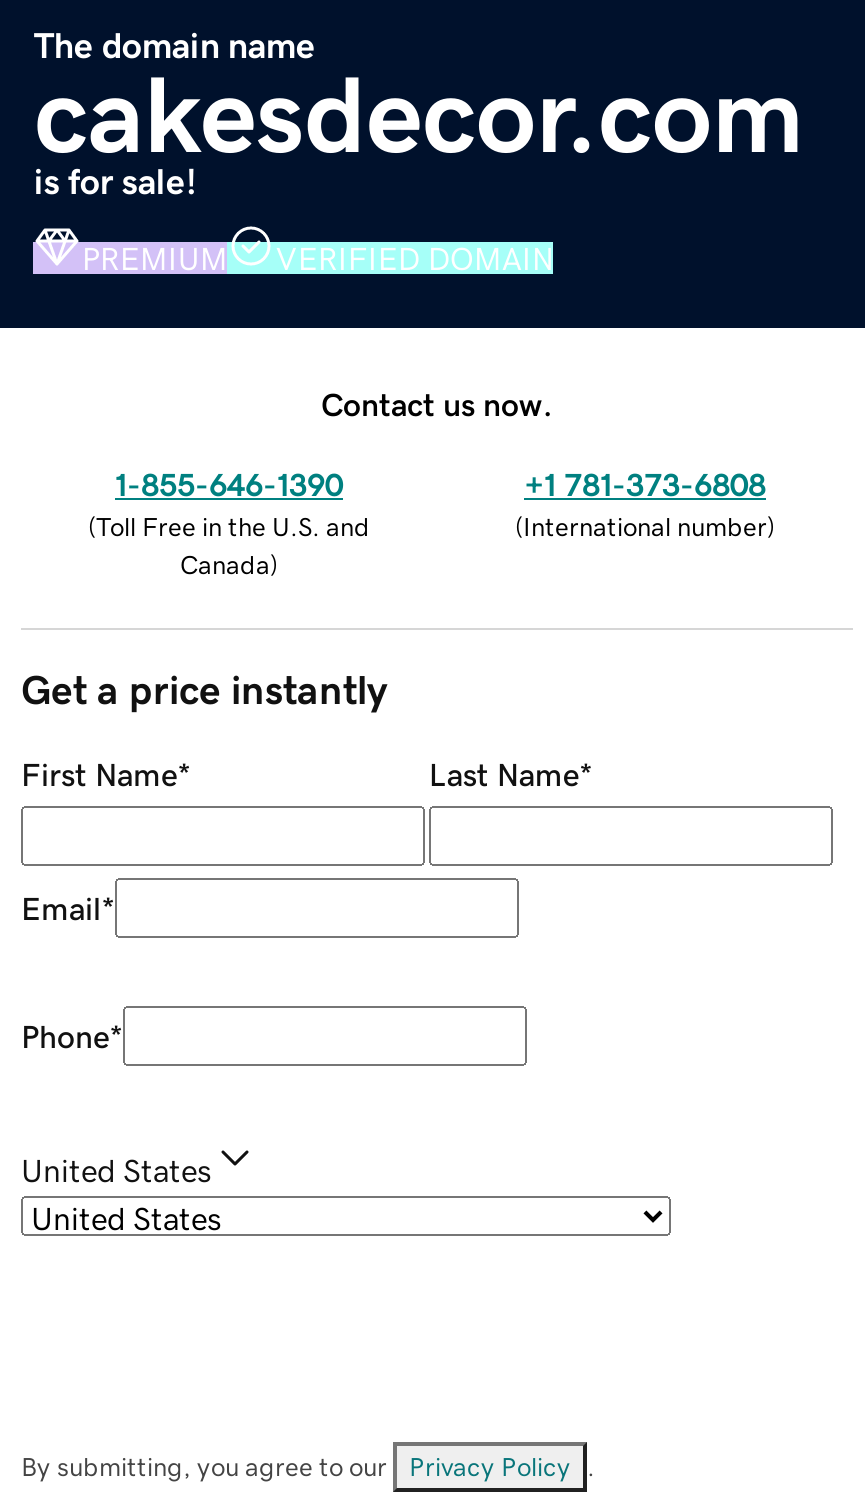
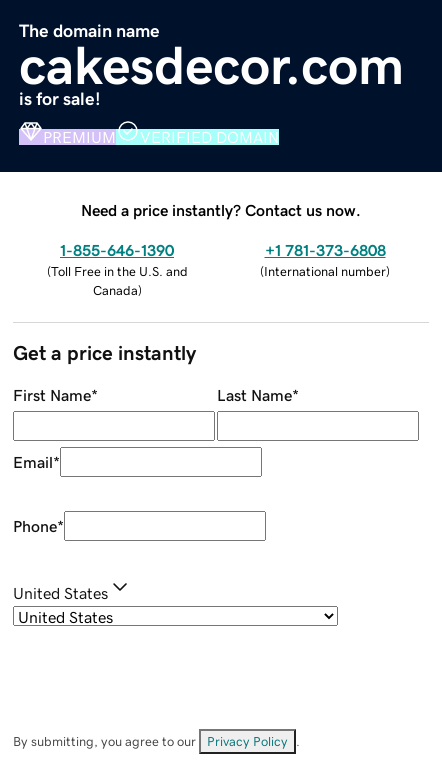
[321,387,553,419] Contact us now. -> [81,202,361,218] Need a price instantly? Contact us now.

